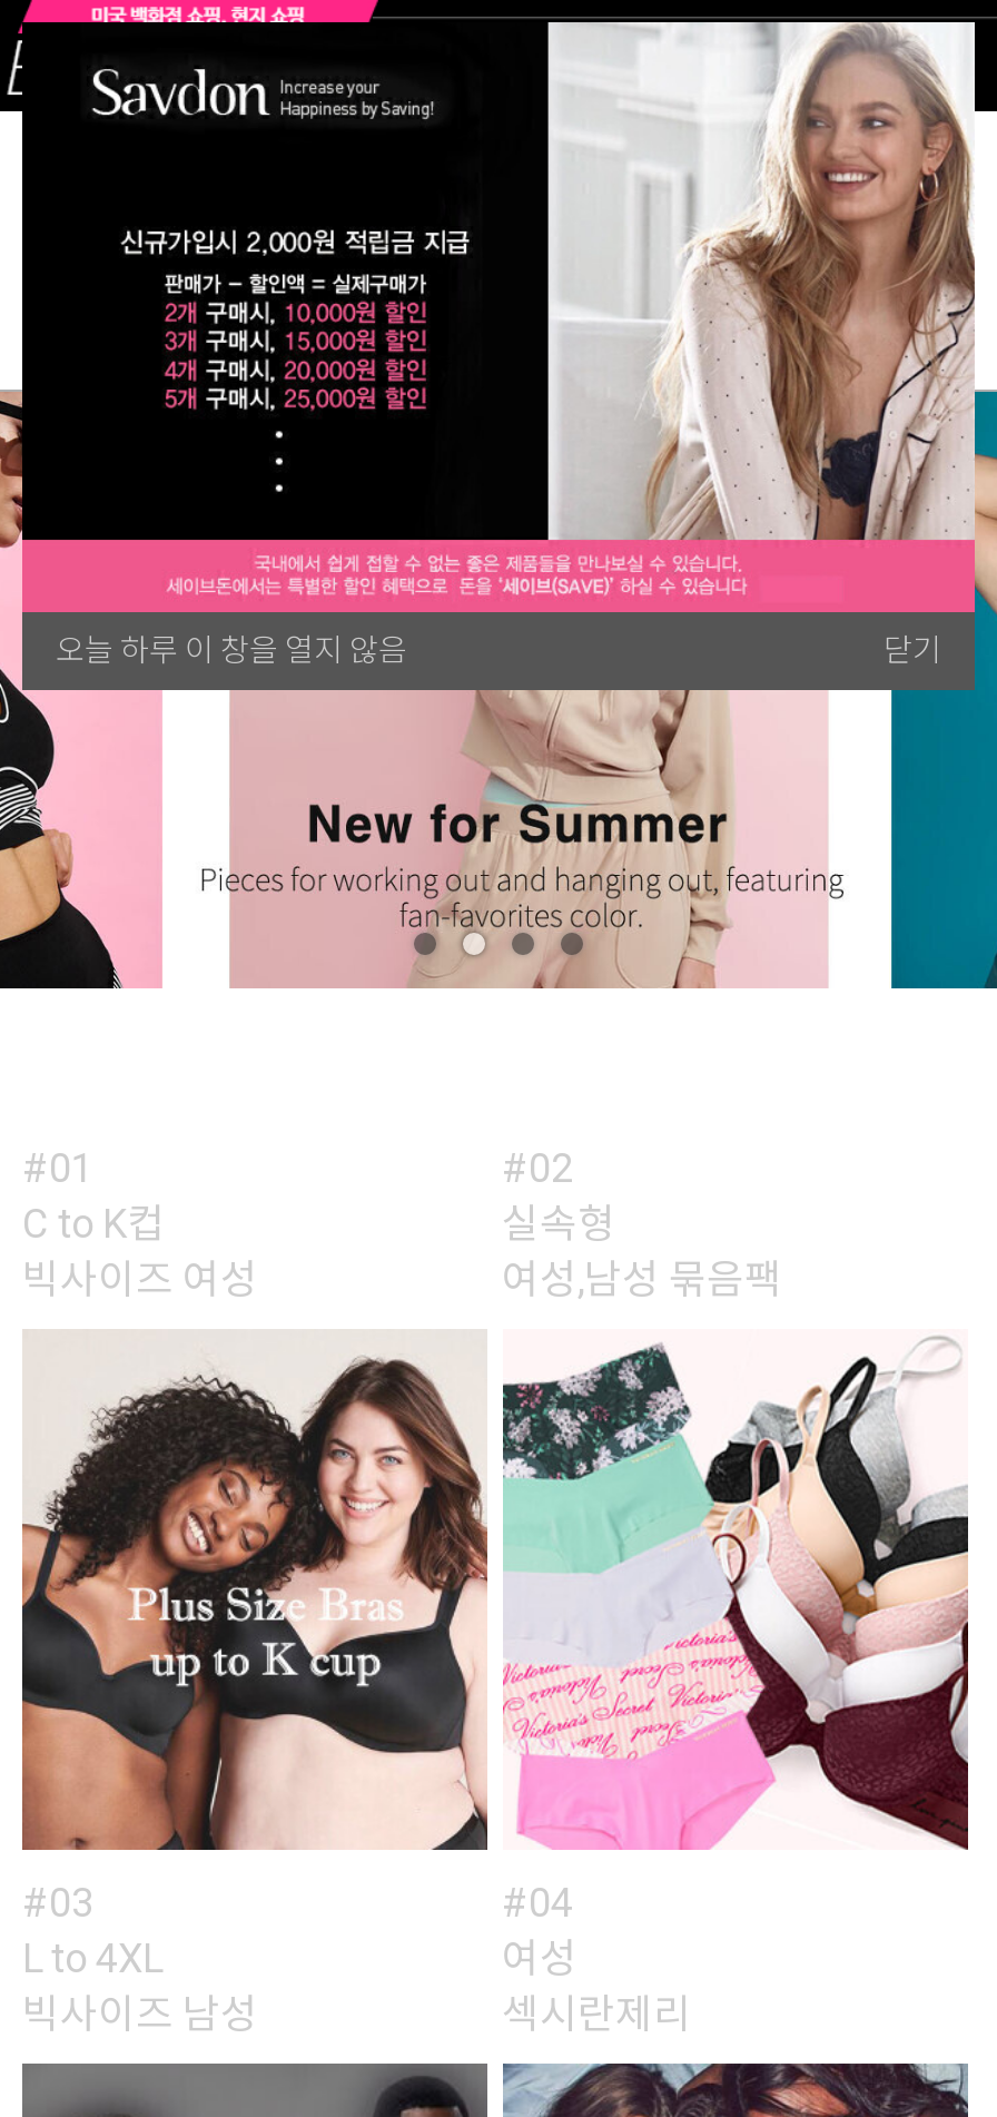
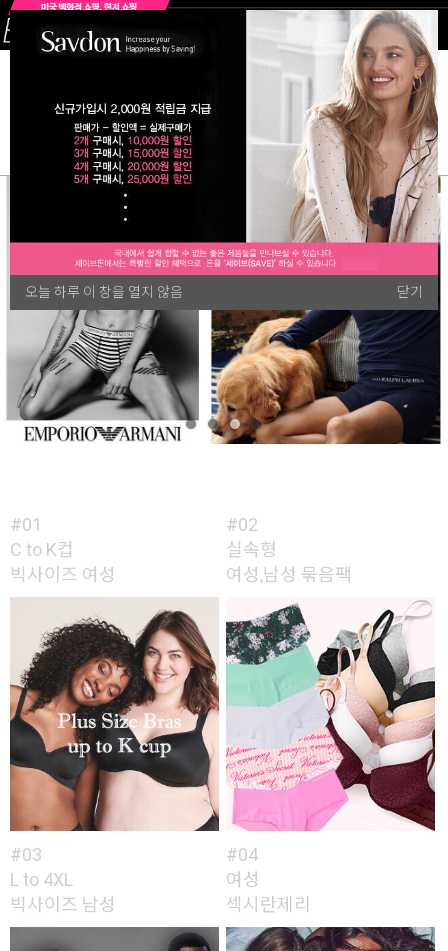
[7,390,990,991] [image] -> [3,176,445,445] [image]

